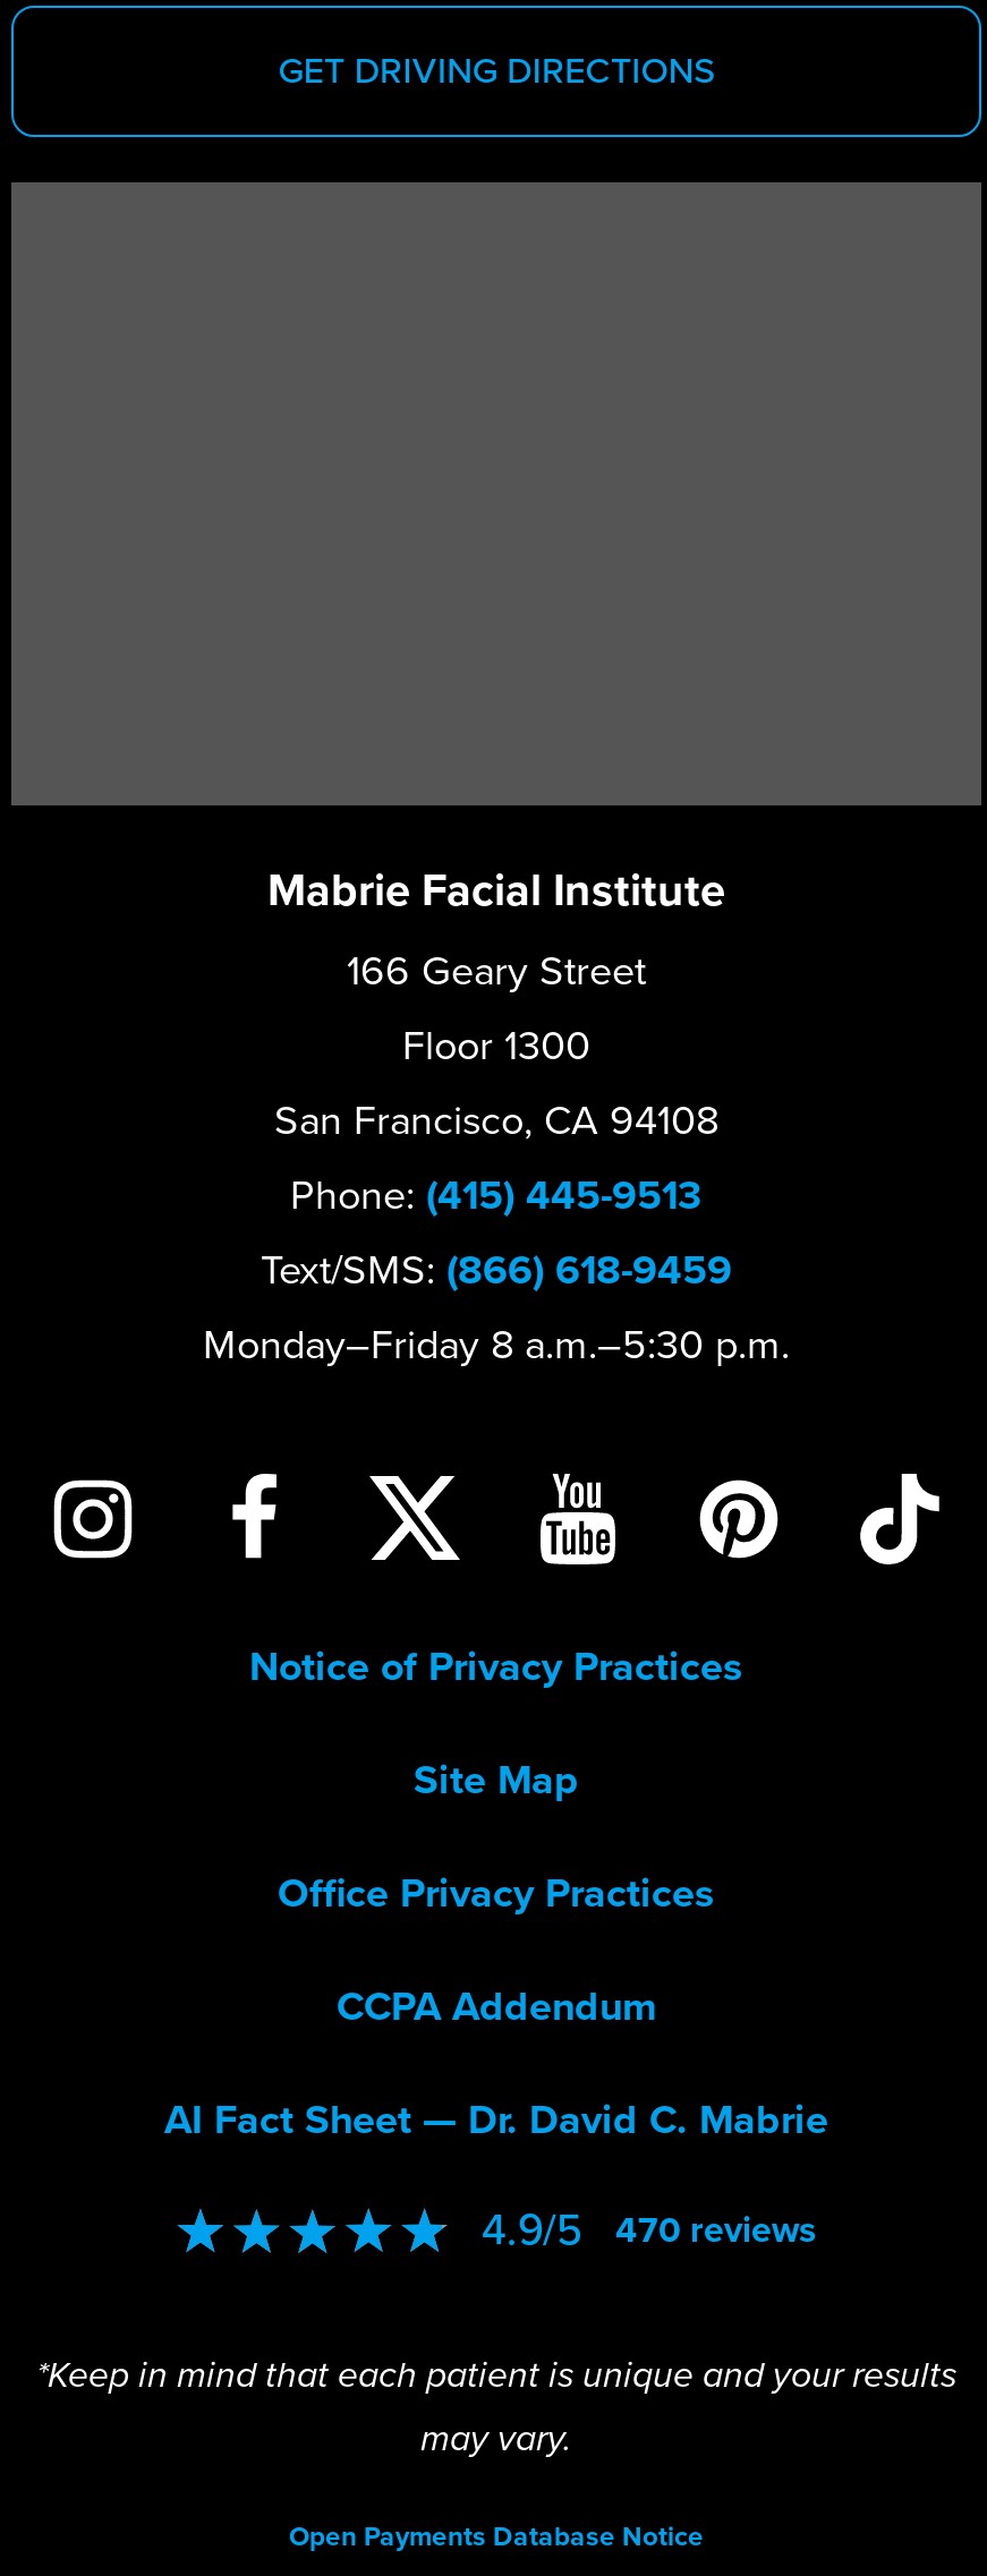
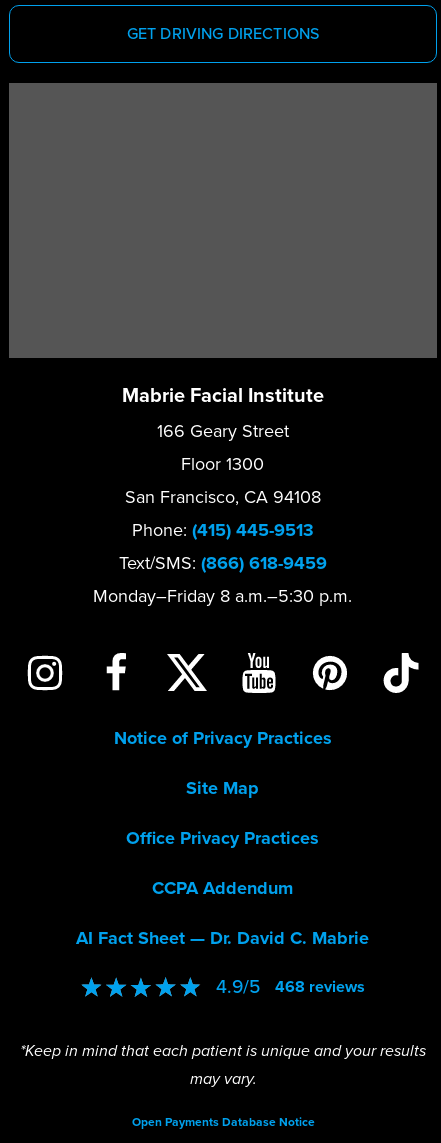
[482,2203,817,2255] 4.9/5 470 reviews -> [216,975,365,998] 4.9/5 468 reviews

